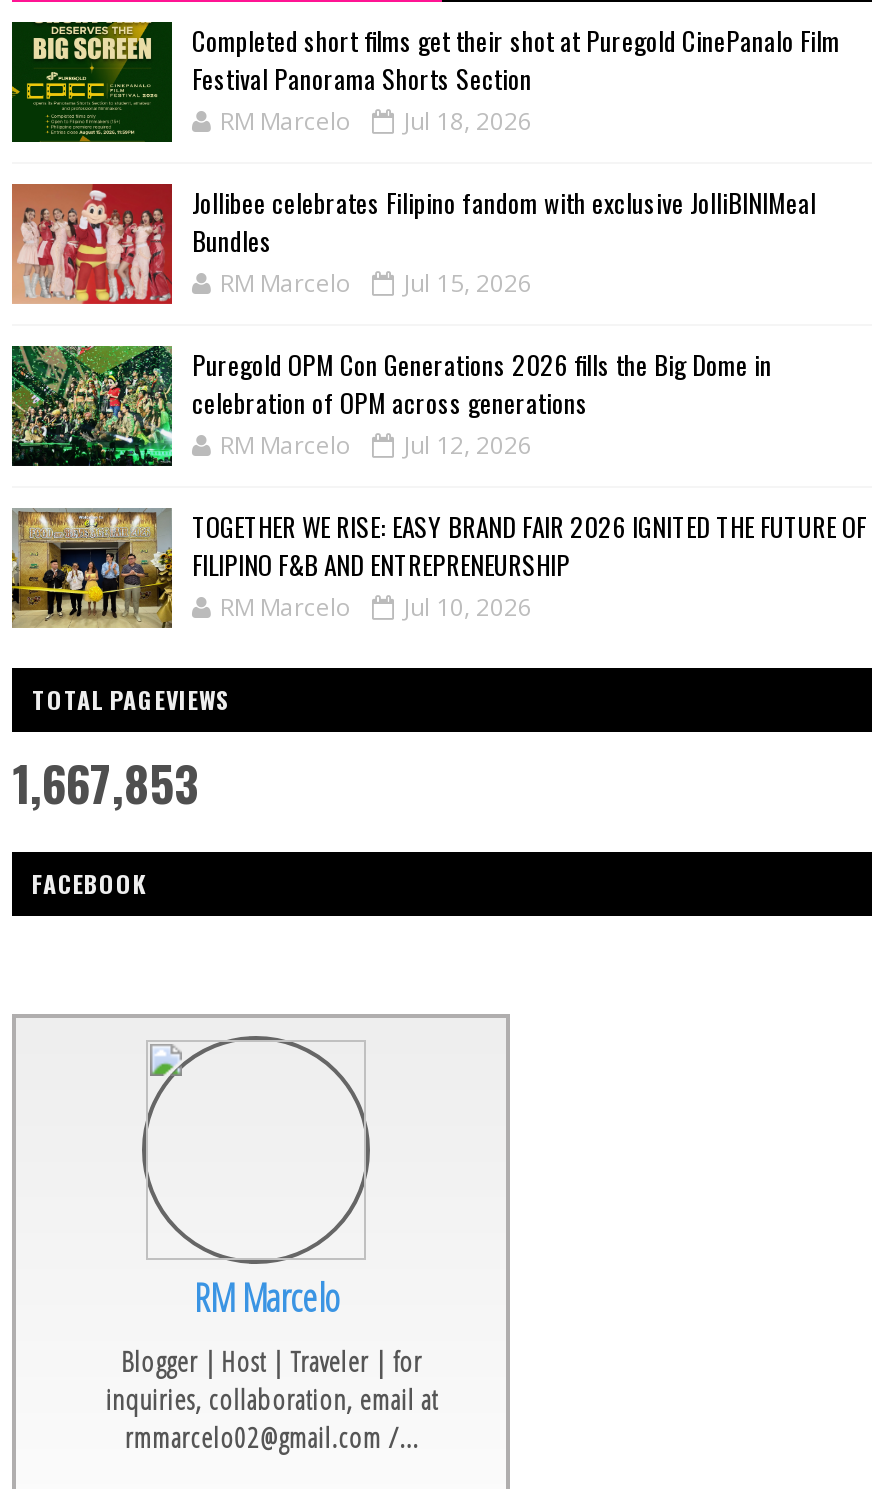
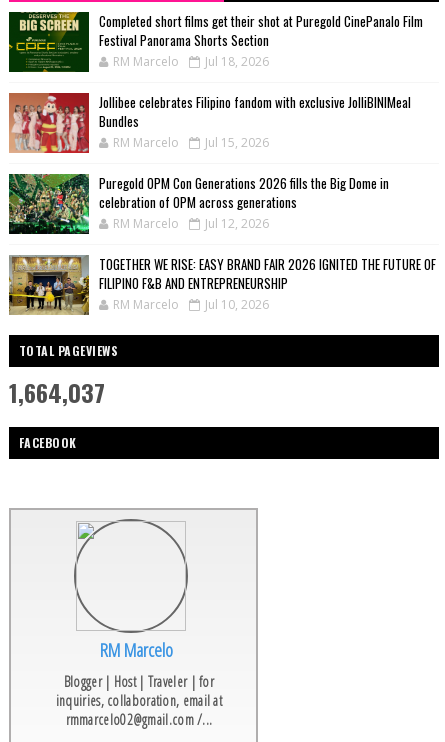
[12,746,200,818] 1,667,853 -> [9,374,105,410] 1,664,037

